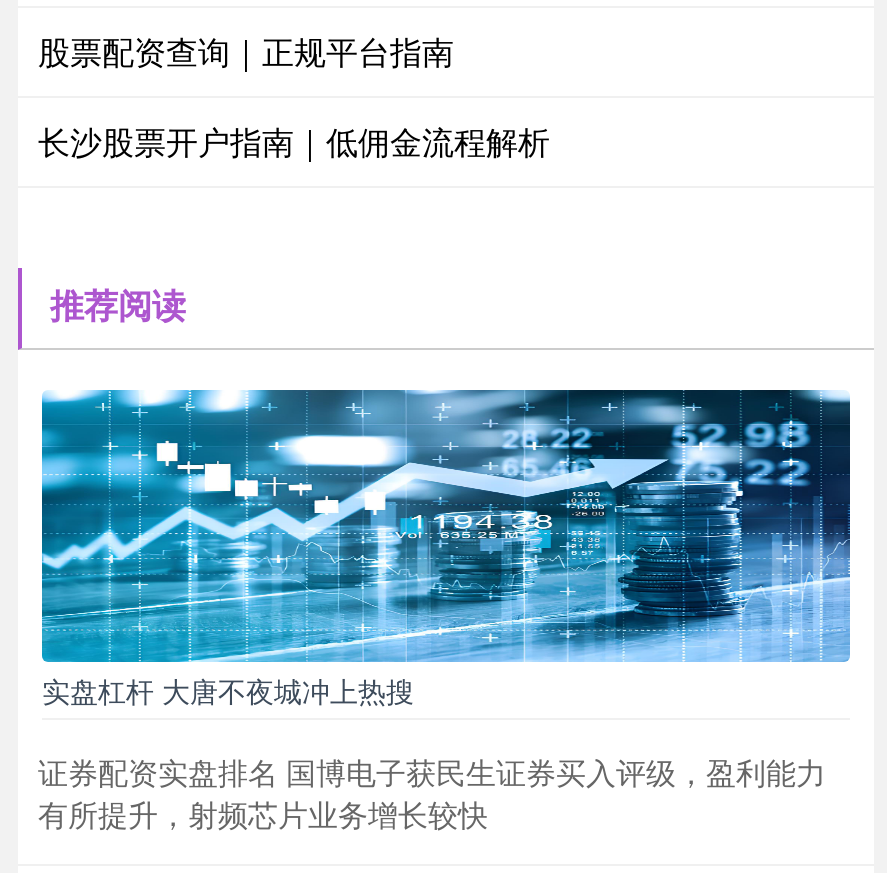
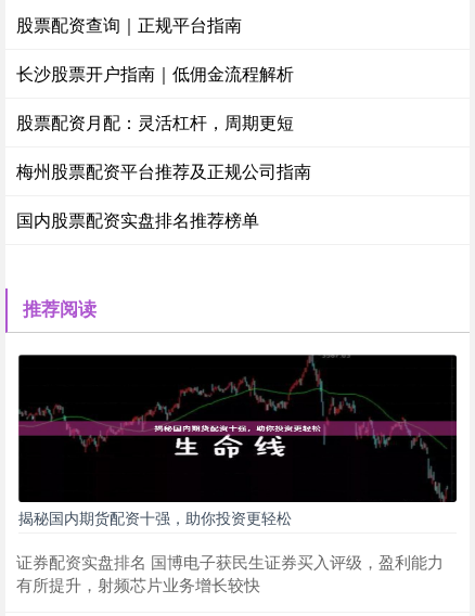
none -> [16,109,311,232] 股票配资月配：灵活杠杆，周期更短 | 梅州股票配资平台推荐及正规公司指南 | 国内股票配资实盘排名推荐榜单
[40,388,852,710] [image] | 实盘杠杆 大唐不夜城冲上热搜 -> [17,354,458,528] [image] | 揭秘国内期货配资十强，助你投资更轻松

